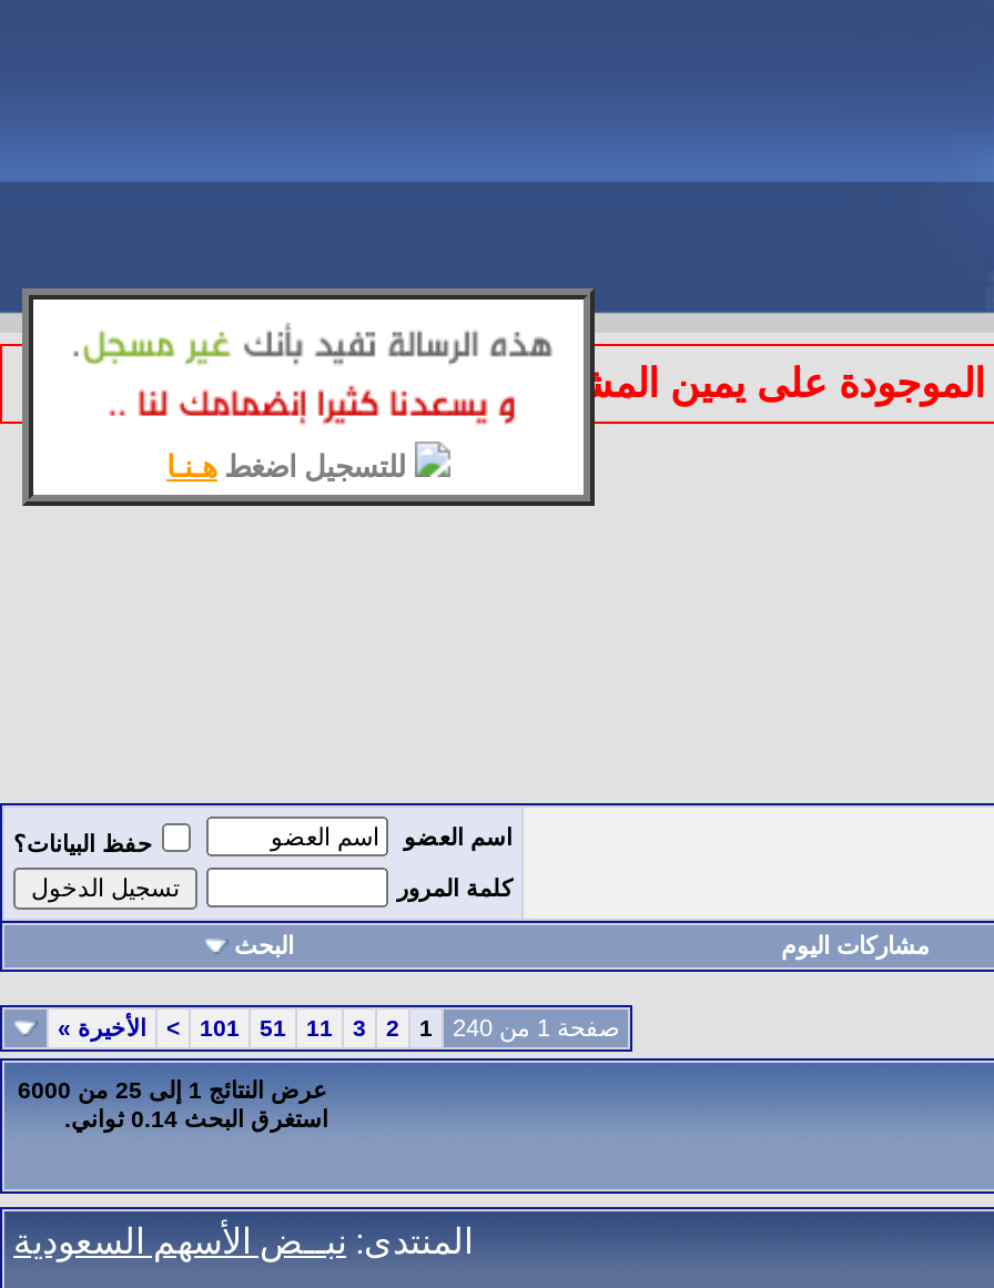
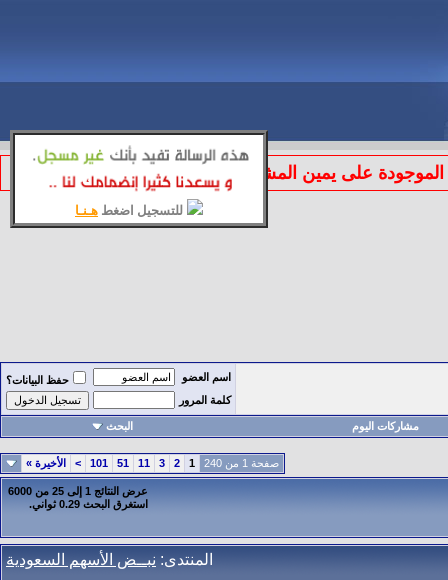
[64,1105,328,1132] استغرق البحث0.14 ثواني. -> [29,498,148,510] استغرق البحث0.29 ثواني.

